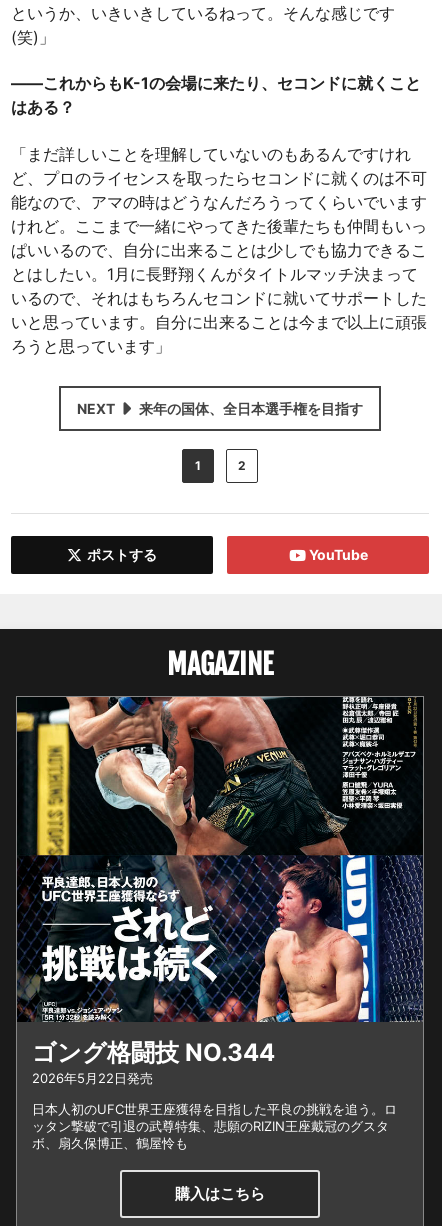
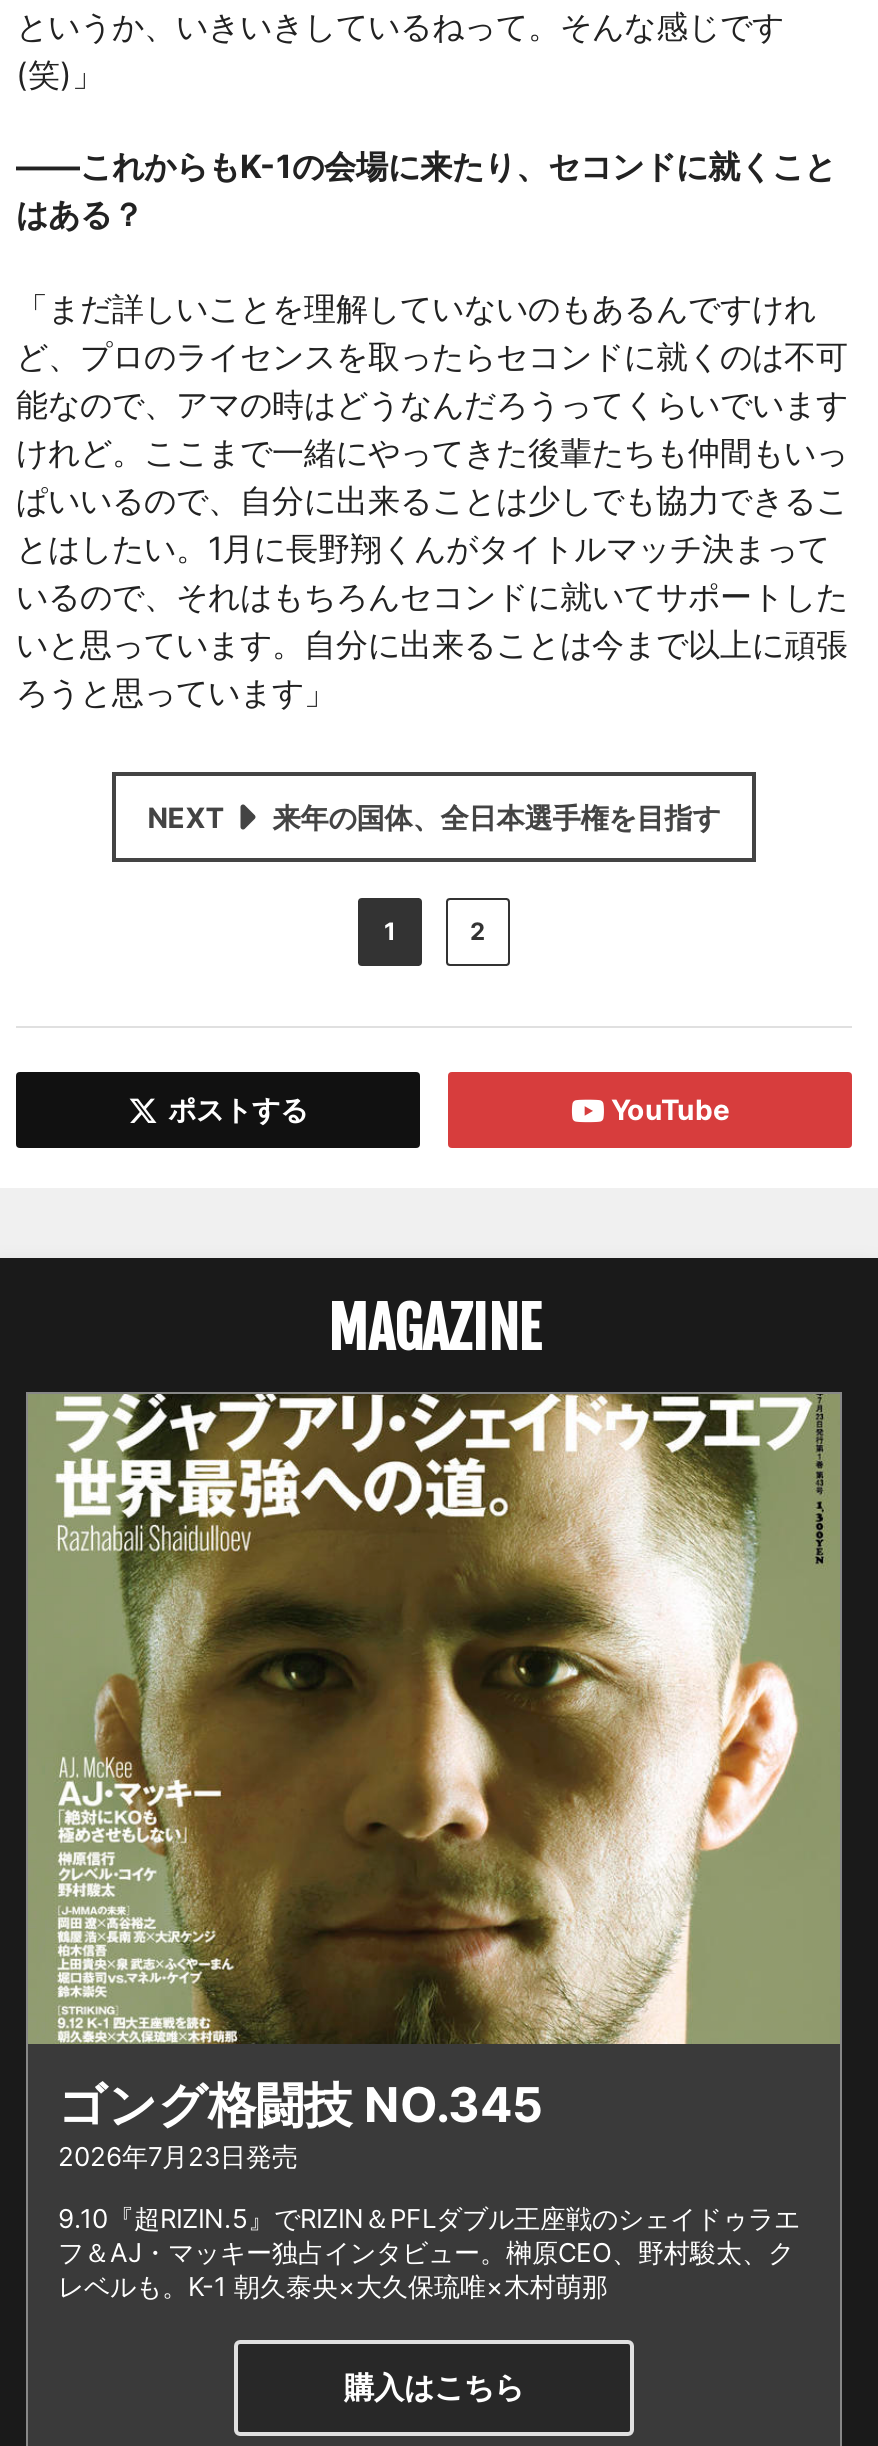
[17,696,424,1086] [image] | ゴング格闘技 NO.344 | 2026年5月22日発売 -> [26,1392,842,2171] [image] | ゴング格闘技 NO.345 | 2026年7月23日発売
[32,1101,397,1151] 日本人初のUFC世界王座獲得を目指した平良の挑戦を追う。ロ | ッタン撃破で引退の武尊特集、悲願のRIZIN王座戴冠のグスタ | ボ、扇久保博正、鶴屋怜も -> [58,2201,800,2301] 9.10『超RIZIN.5』でRIZIN＆PFLダブル王座戦のシェイドゥラエ | フ＆AJ・マッキー独占インタビュー。榊原CEO、野村駿太、ク | レベルも。K-1 朝久泰央×大久保琉唯×木村萌那

